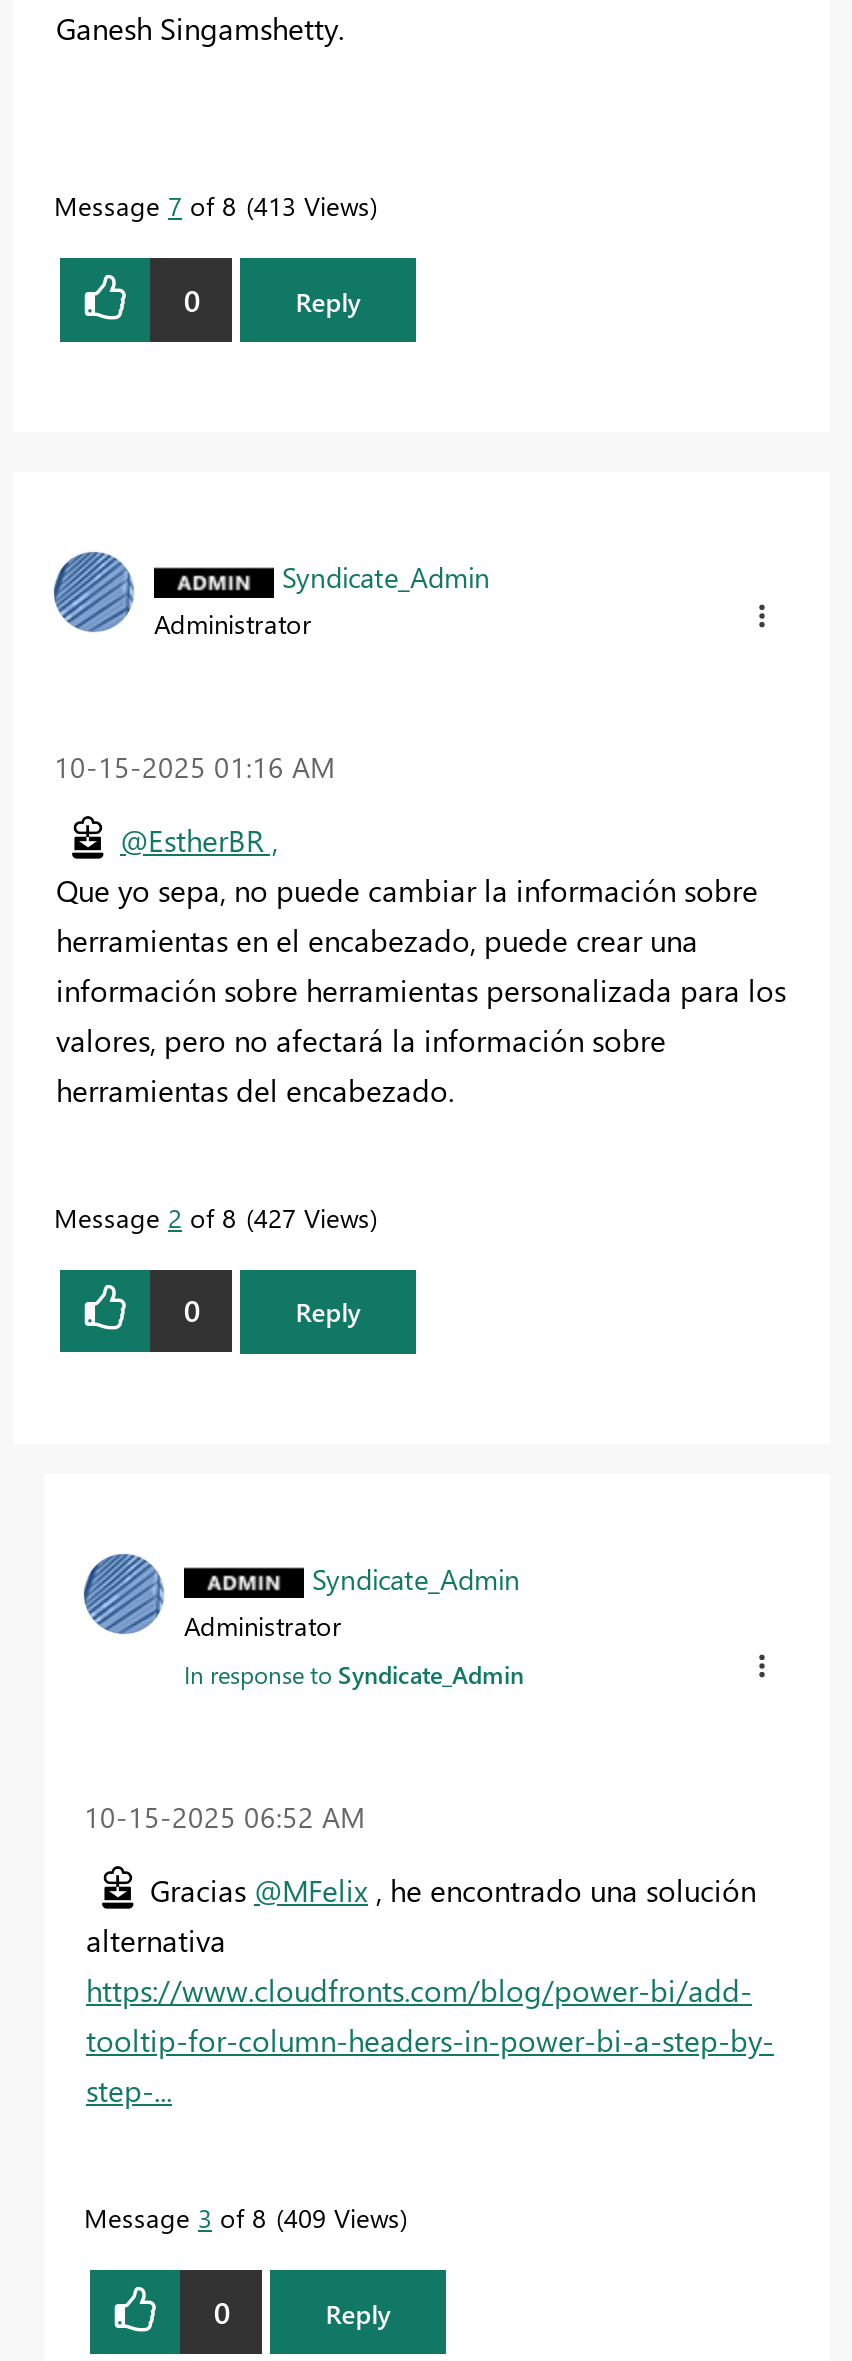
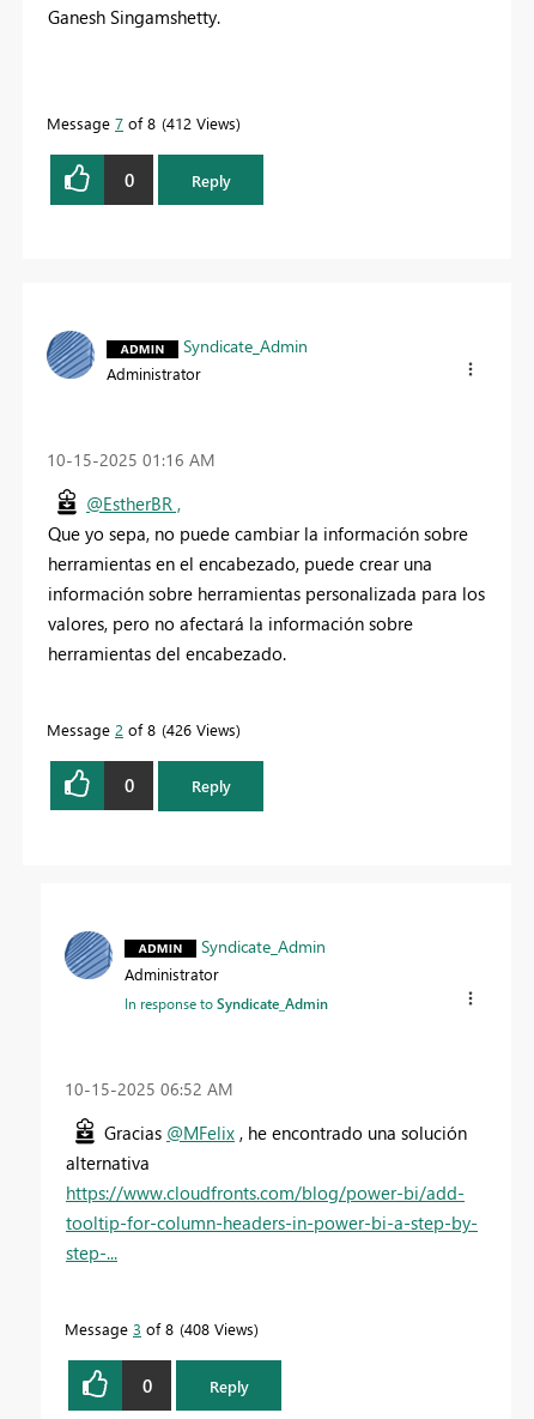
[54,188,370,222] Message 7 of 8 413 Views -> [47,113,236,133] Message 7 of 8 412 Views
[54,1199,370,1233] Message 2 of 8 427 Views -> [47,719,236,739] Message 2 of 8 426 Views
[84,2200,400,2234] Message 3 of 8 409 Views -> [65,1318,254,1339] Message 3 of 8 408 Views

